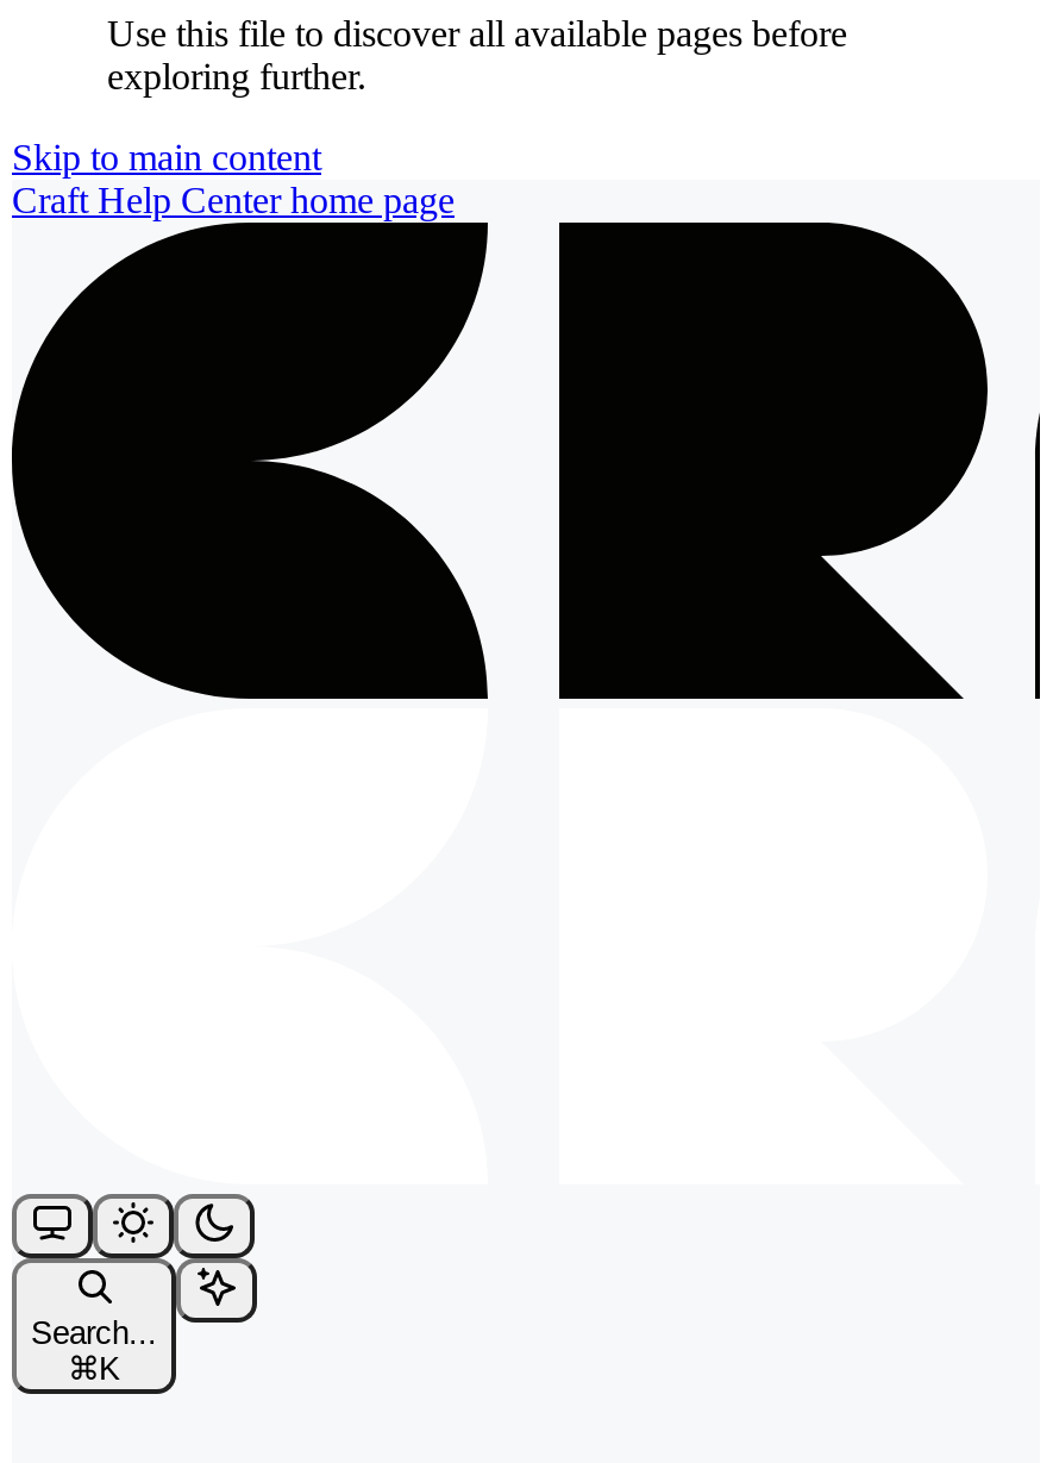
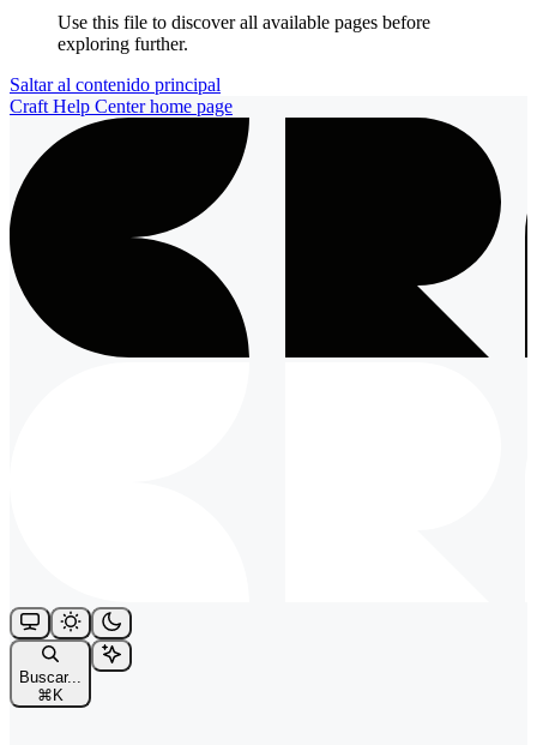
[12,136,321,177] Skip to main content -> [10,74,221,95] Saltar al contenido principal
[31,1315,157,1351] Search... -> [19,668,82,686] Buscar...

